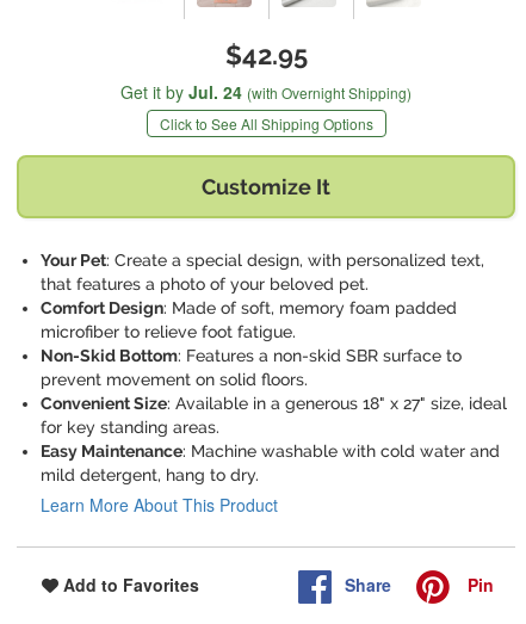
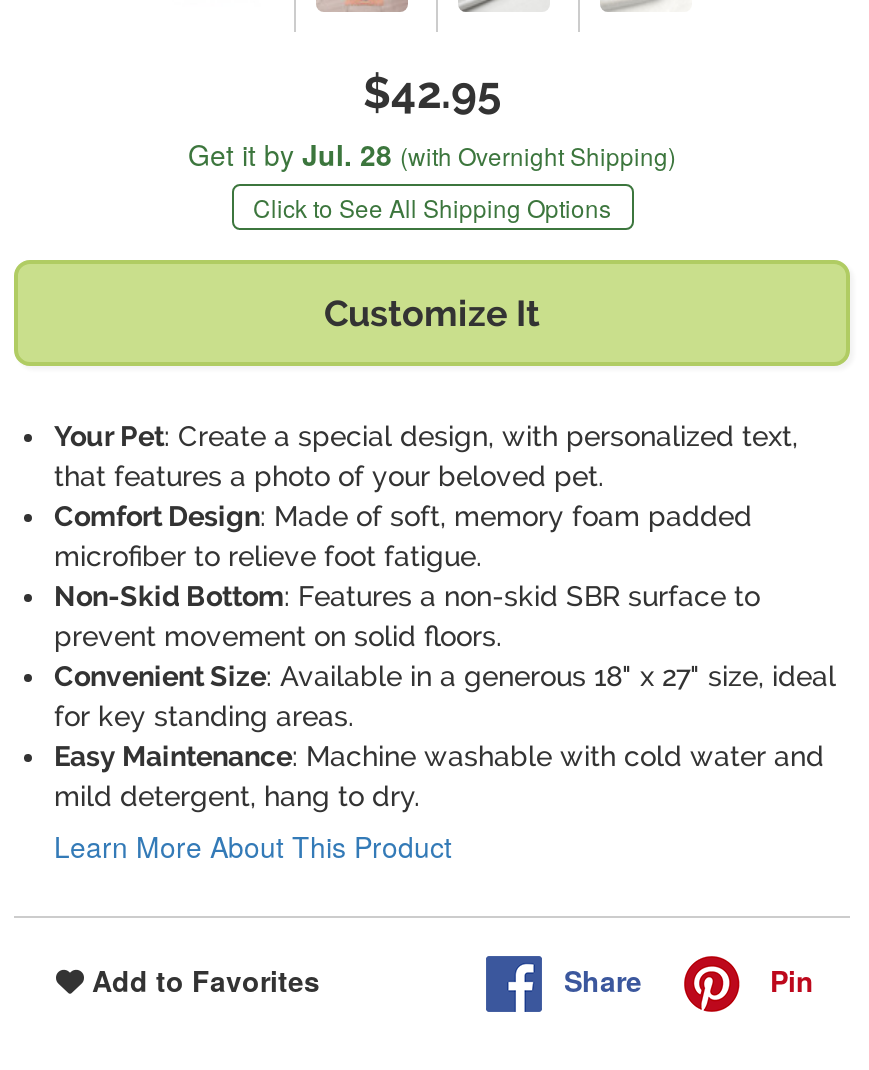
[120,80,411,104] Get it by Jul. 24 (with Overnight Shipping) -> [188,134,676,174] Get it by Jul. 28 (with Overnight Shipping)

